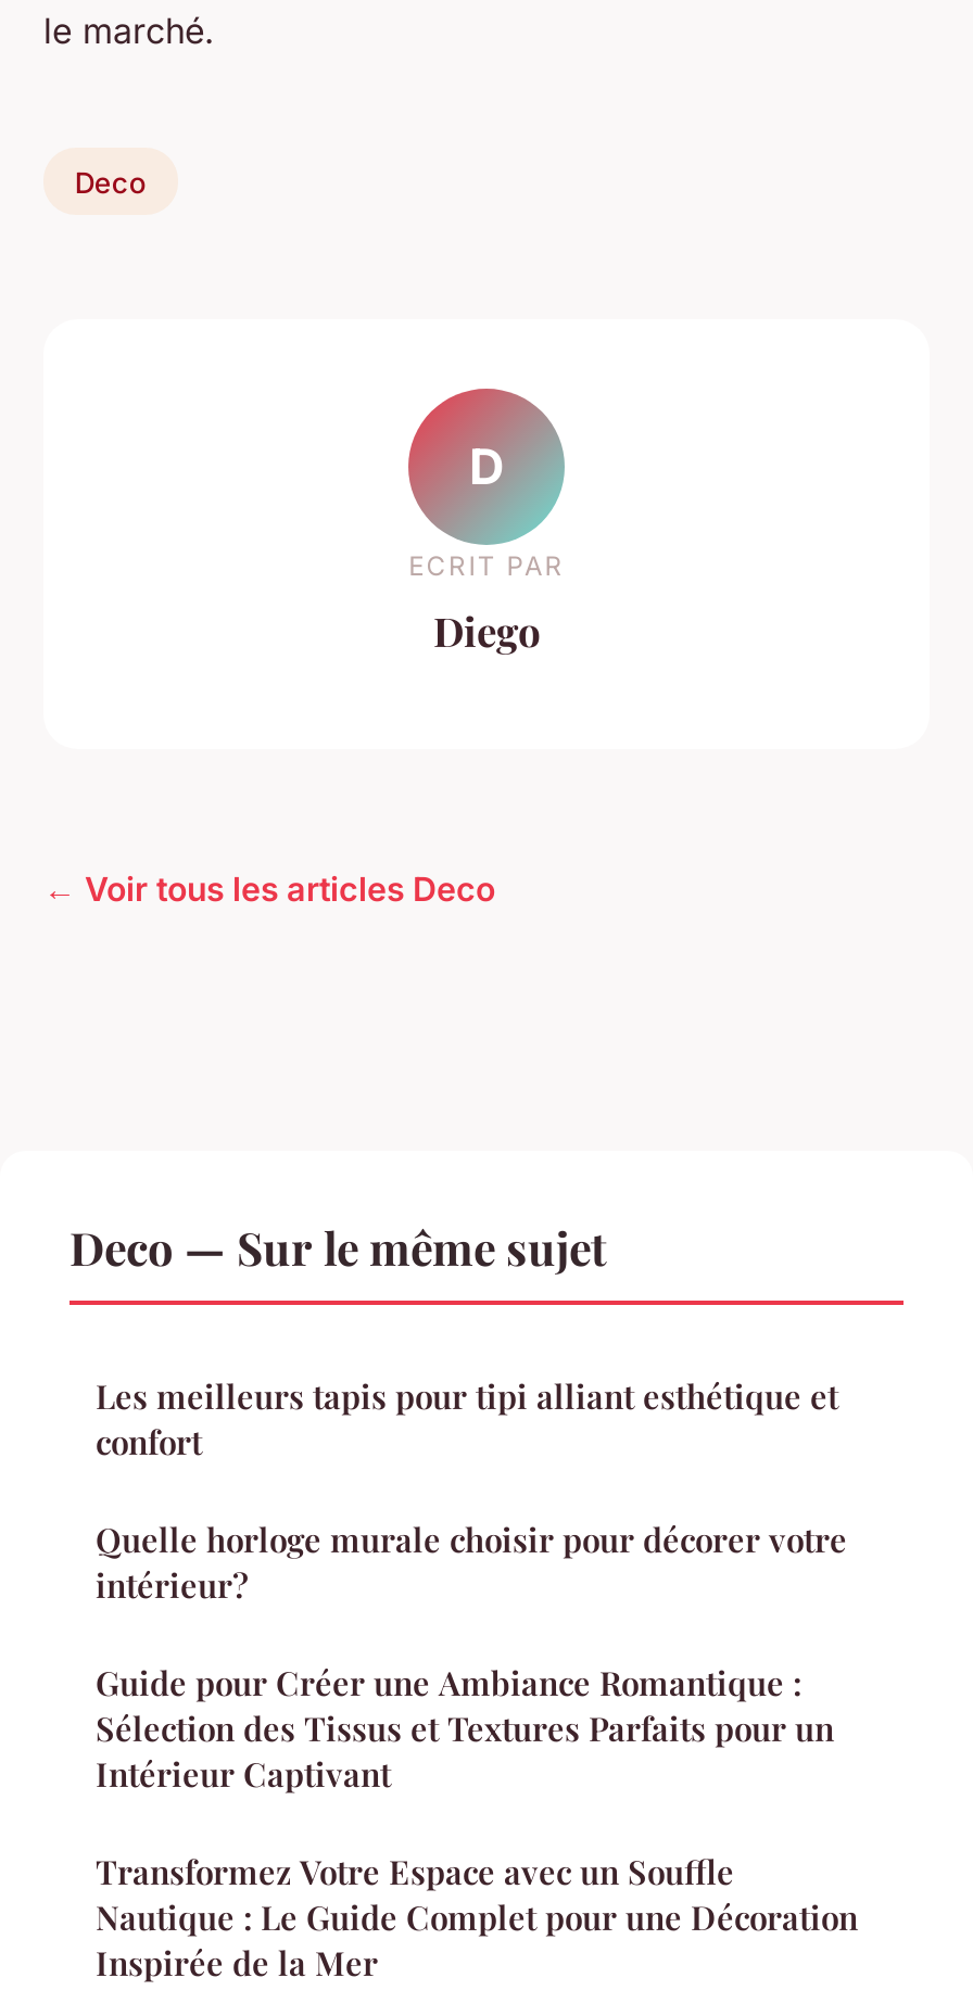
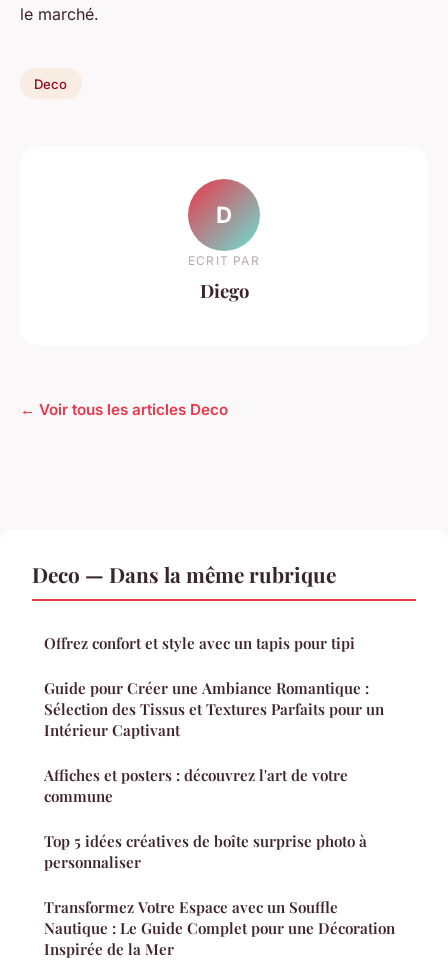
[69,1215,847,1606] Deco — Sur le même sujet | Les meilleurs tapis pour tipi alliant esthétique et | confort | Quelle horloge murale choisir pour décorer votre | intérieur? -> [32,560,355,653] Deco — Dans la même rubrique | Offrez confort et style avec un tapis pour tipi
moved [96,1660,834,1795] -> [44,678,384,740]: Guide pour Créer une Ambiance Romantique : | Sélection des Tissus et Textures Parfaits pour un | Intérieur Captivant
none -> [44,765,367,872] Affiches et posters : découvrez l'art de votre | commune | Top 5 idées créatives de boîte surprise photo à | personnaliser

